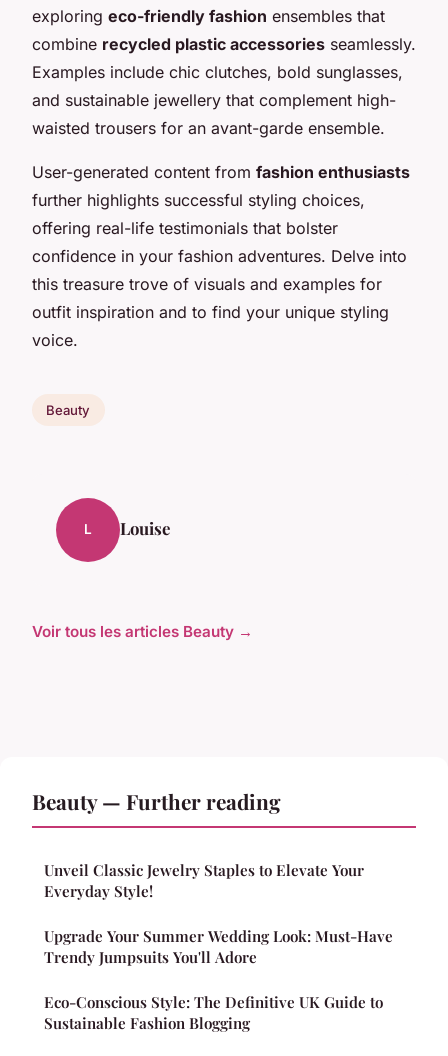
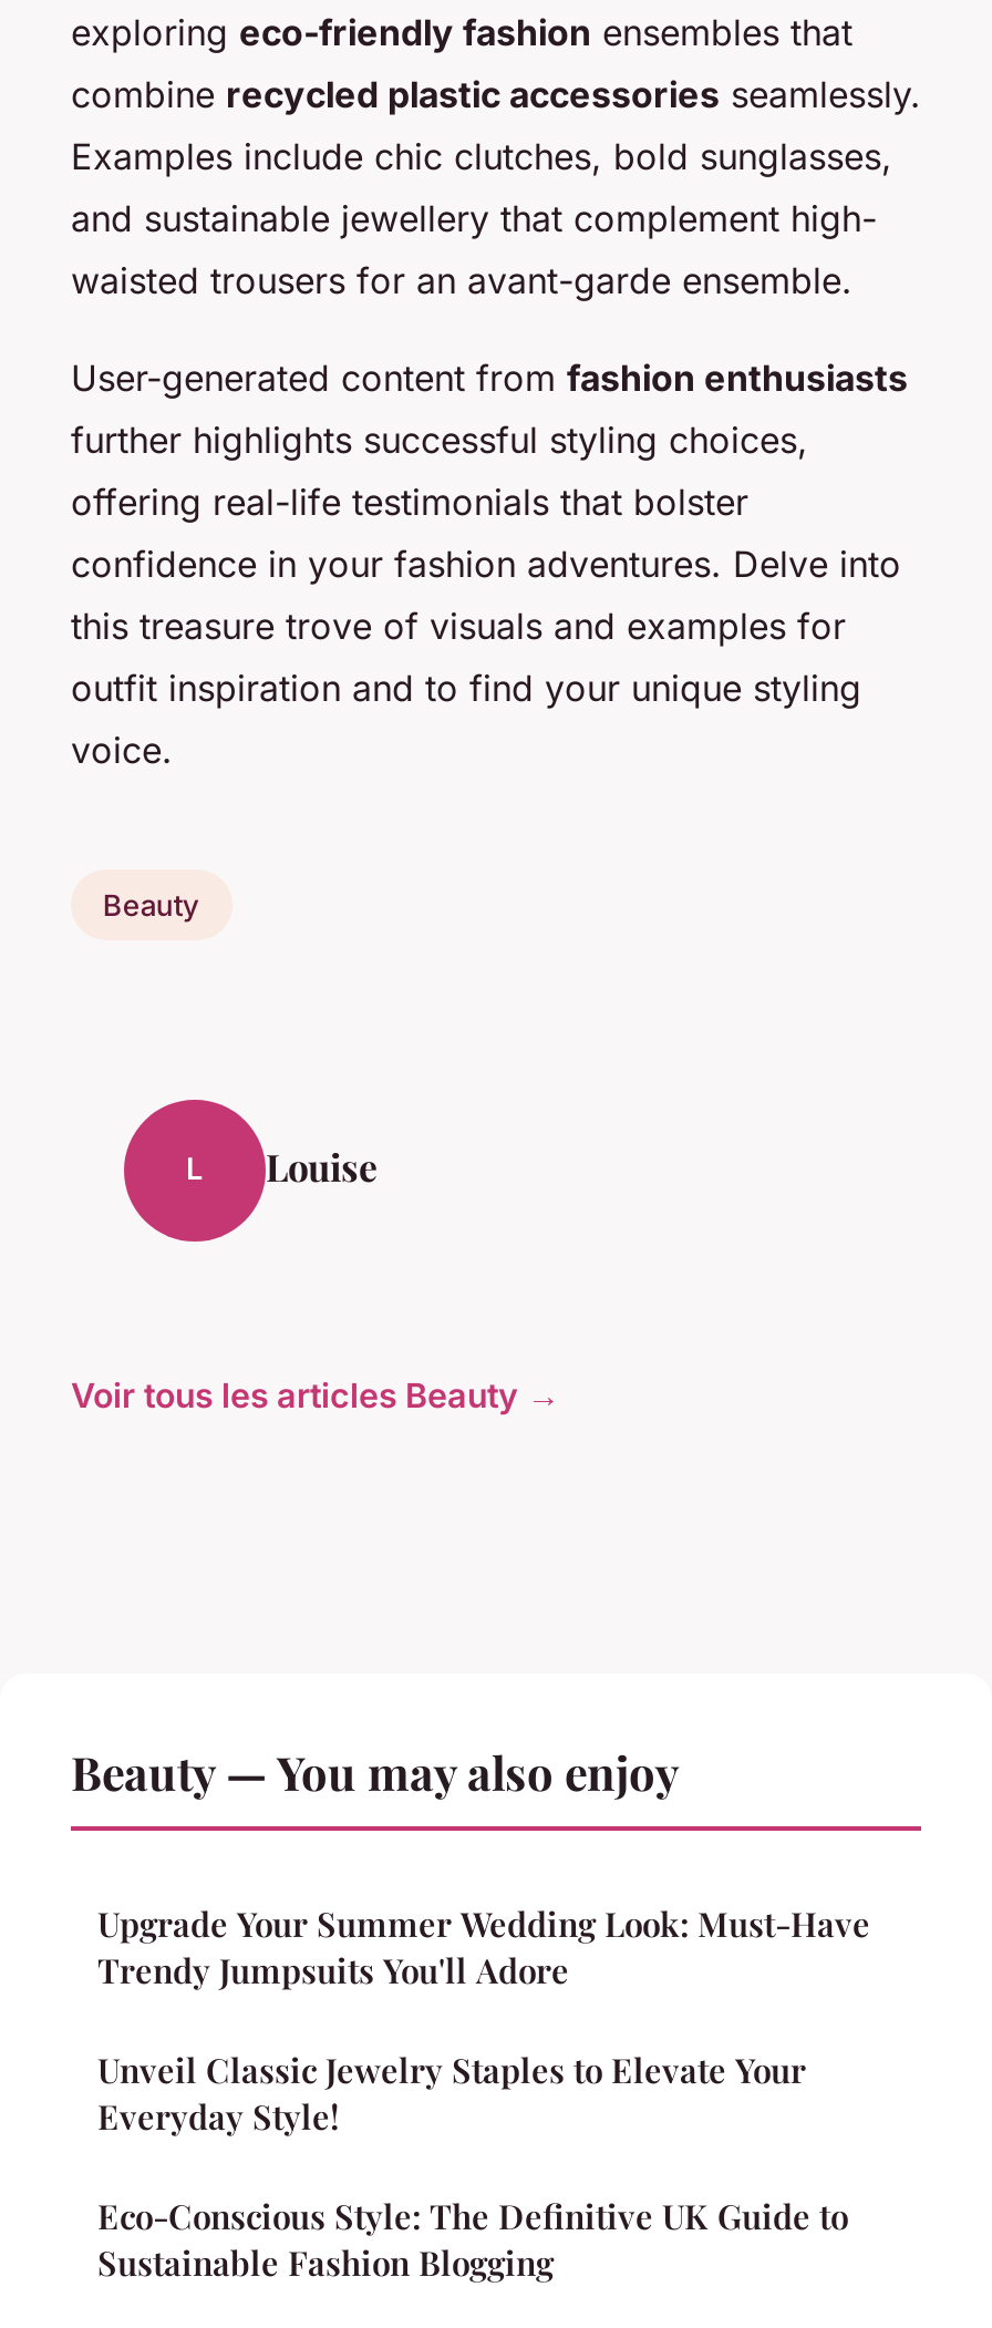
[32,787,281,815] Beauty — Further reading -> [71,1739,680,1801] Beauty — You may also enjoy
moved [44,860,364,901] -> [97,2047,806,2138]: Unveil Classic Jewelry Staples to Elevate Your | Everyday Style!
moved [44,926,393,967] -> [97,1901,870,1992]: Upgrade Your Summer Wedding Look: Must-Have | Trendy Jumpsuits You'll Adore

